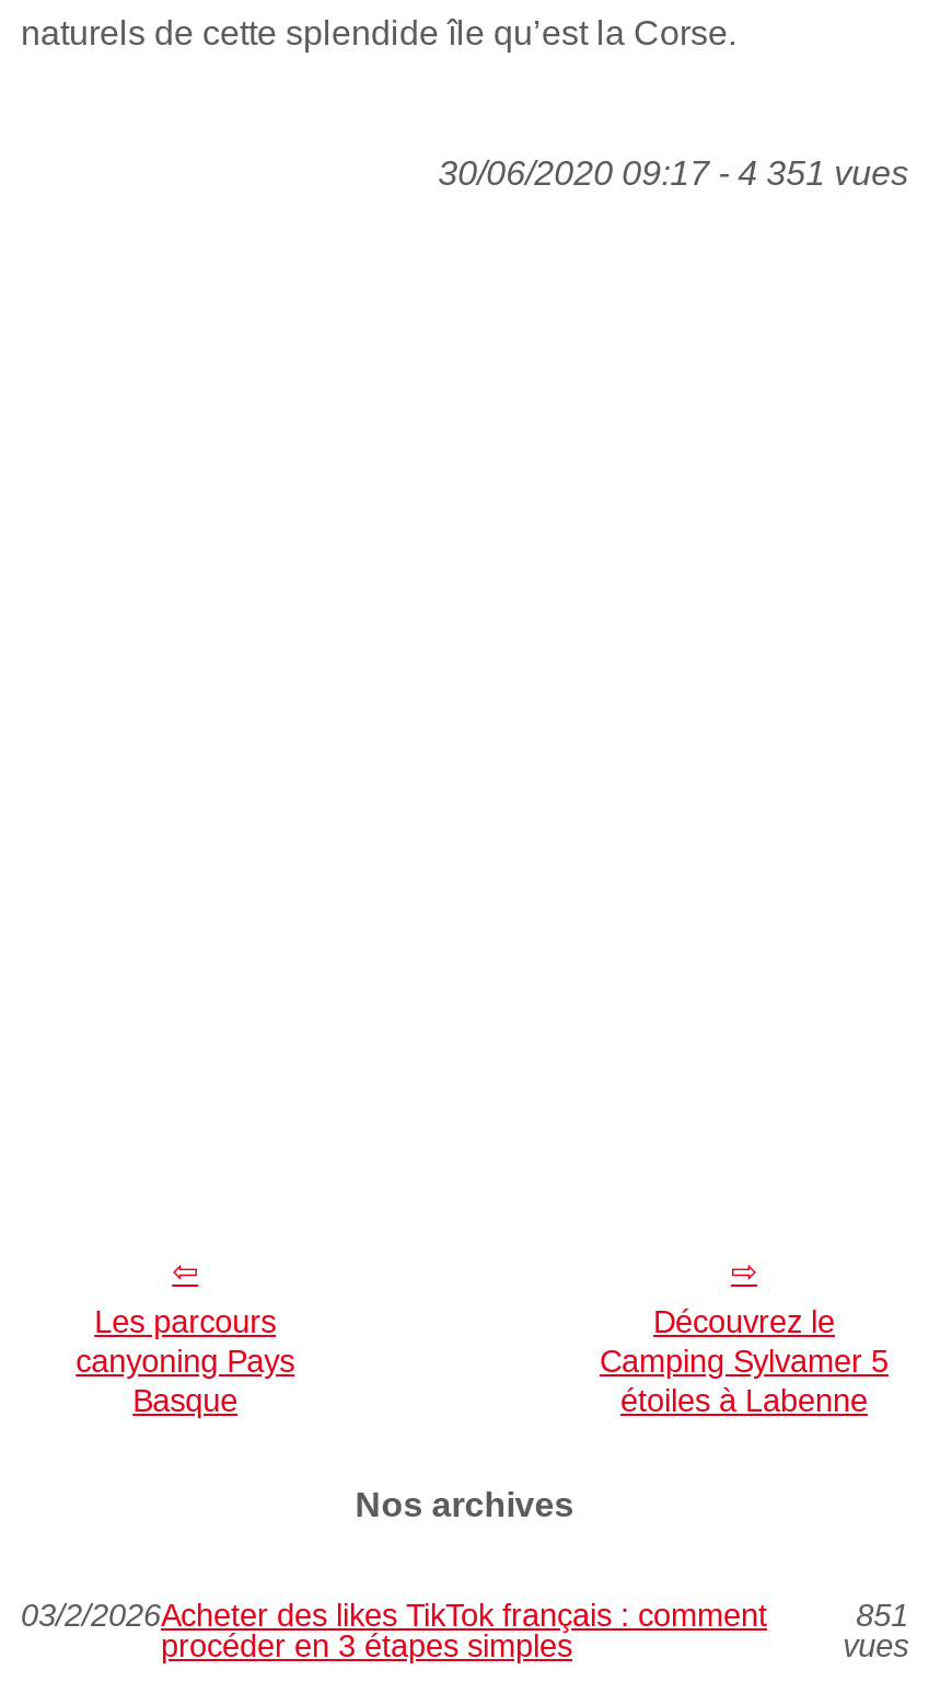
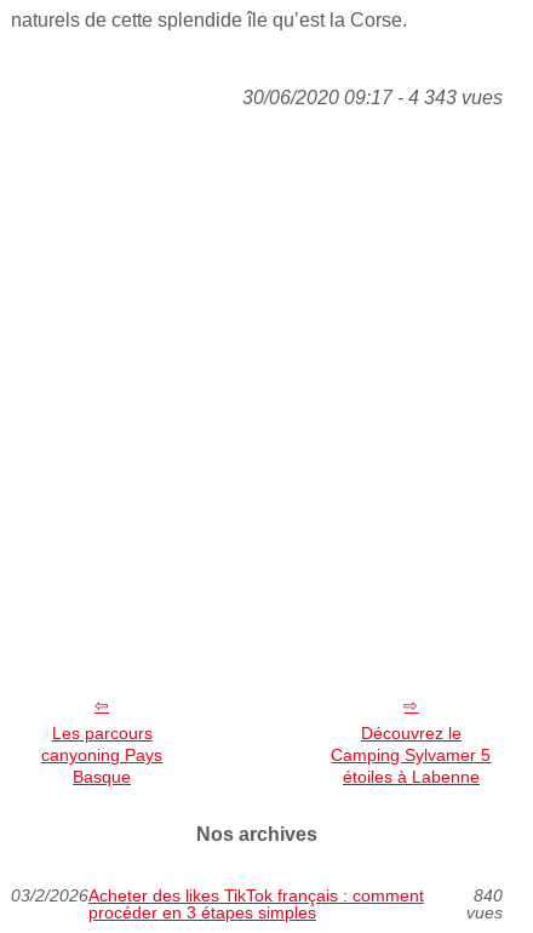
[438,155,908,192] 30/06/2020 09:17 - 4 351 vues -> [242,87,502,108] 30/06/2020 09:17 - 4 343 vues
[856,1598,908,1633] 851 -> [473,886,502,905] 840

